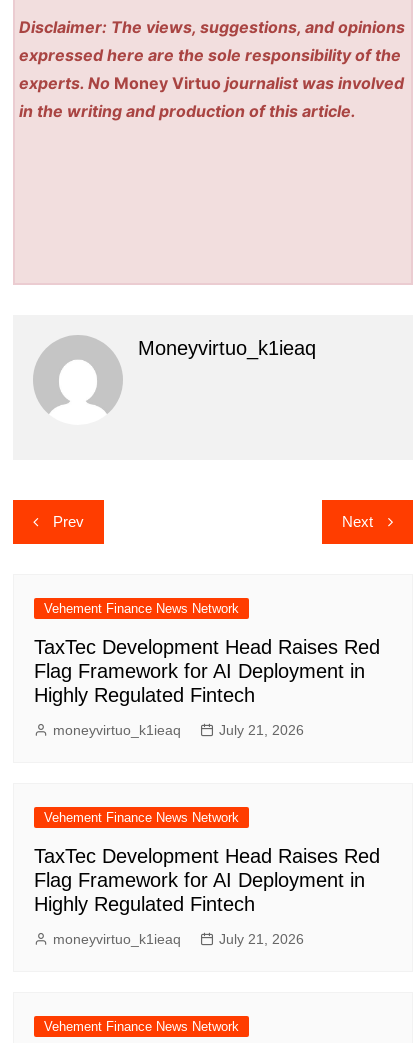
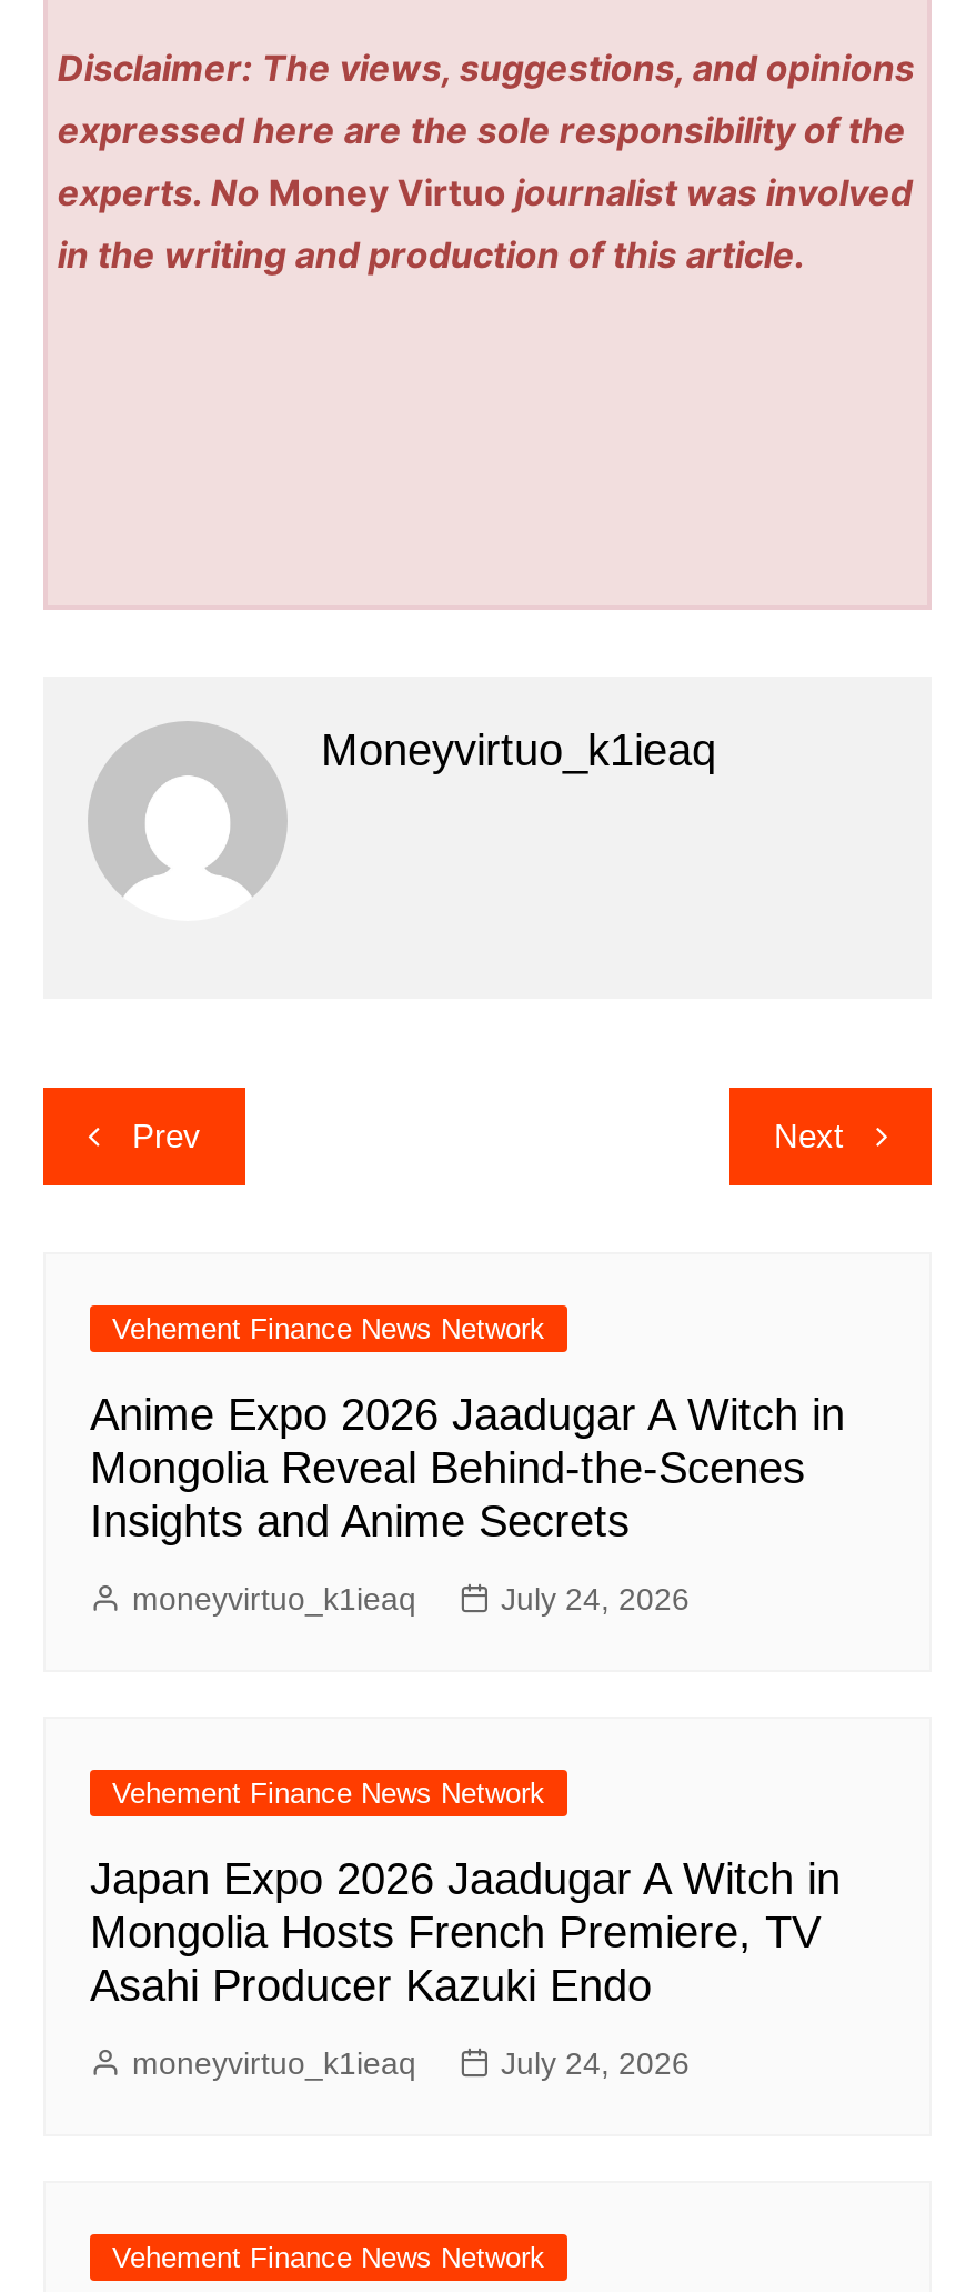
[34,636,380,706] TaxTec Development Head Raises Red | Flag Framework for AI Deployment in | Highly Regulated Fintech -> [90,1389,845,1545] Anime Expo 2026 Jaadugar A Witch in | Mongolia Reveal Behind-the-Scenes | Insights and Anime Secrets
[219,722,304,738] July 21, 2026 -> [501,1581,690,1616] July 24, 2026
[34,845,380,915] TaxTec Development Head Raises Red | Flag Framework for AI Deployment in | Highly Regulated Fintech -> [90,1854,841,2009] Japan Expo 2026 Jaadugar A Witch in | Mongolia Hosts French Premiere, TV | Asahi Producer Kazuki Endo
[219,931,304,947] July 21, 2026 -> [501,2045,690,2080] July 24, 2026

